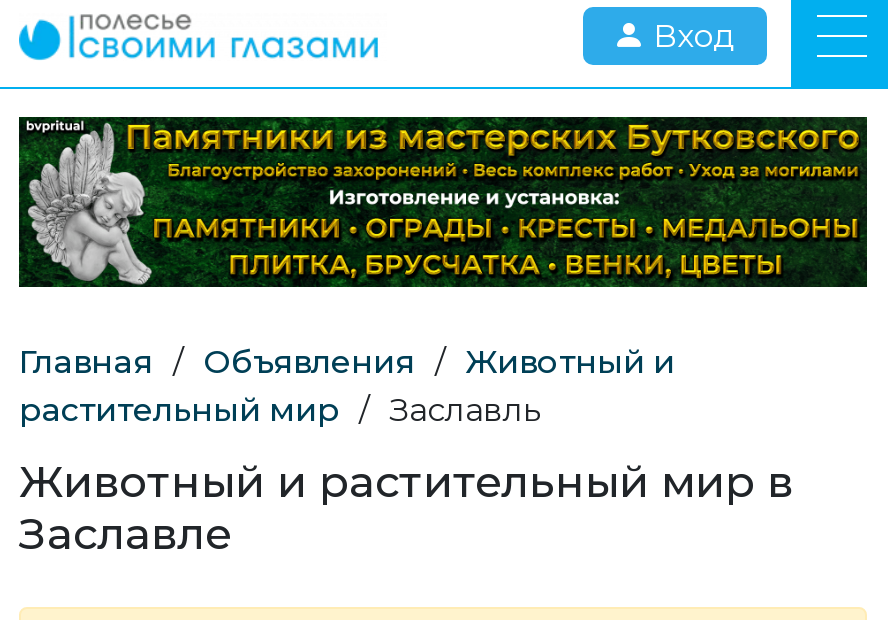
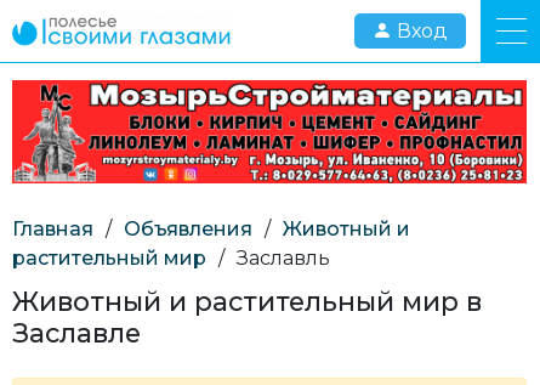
[17,115,869,289] [image] -> [11,79,528,185] [image]

